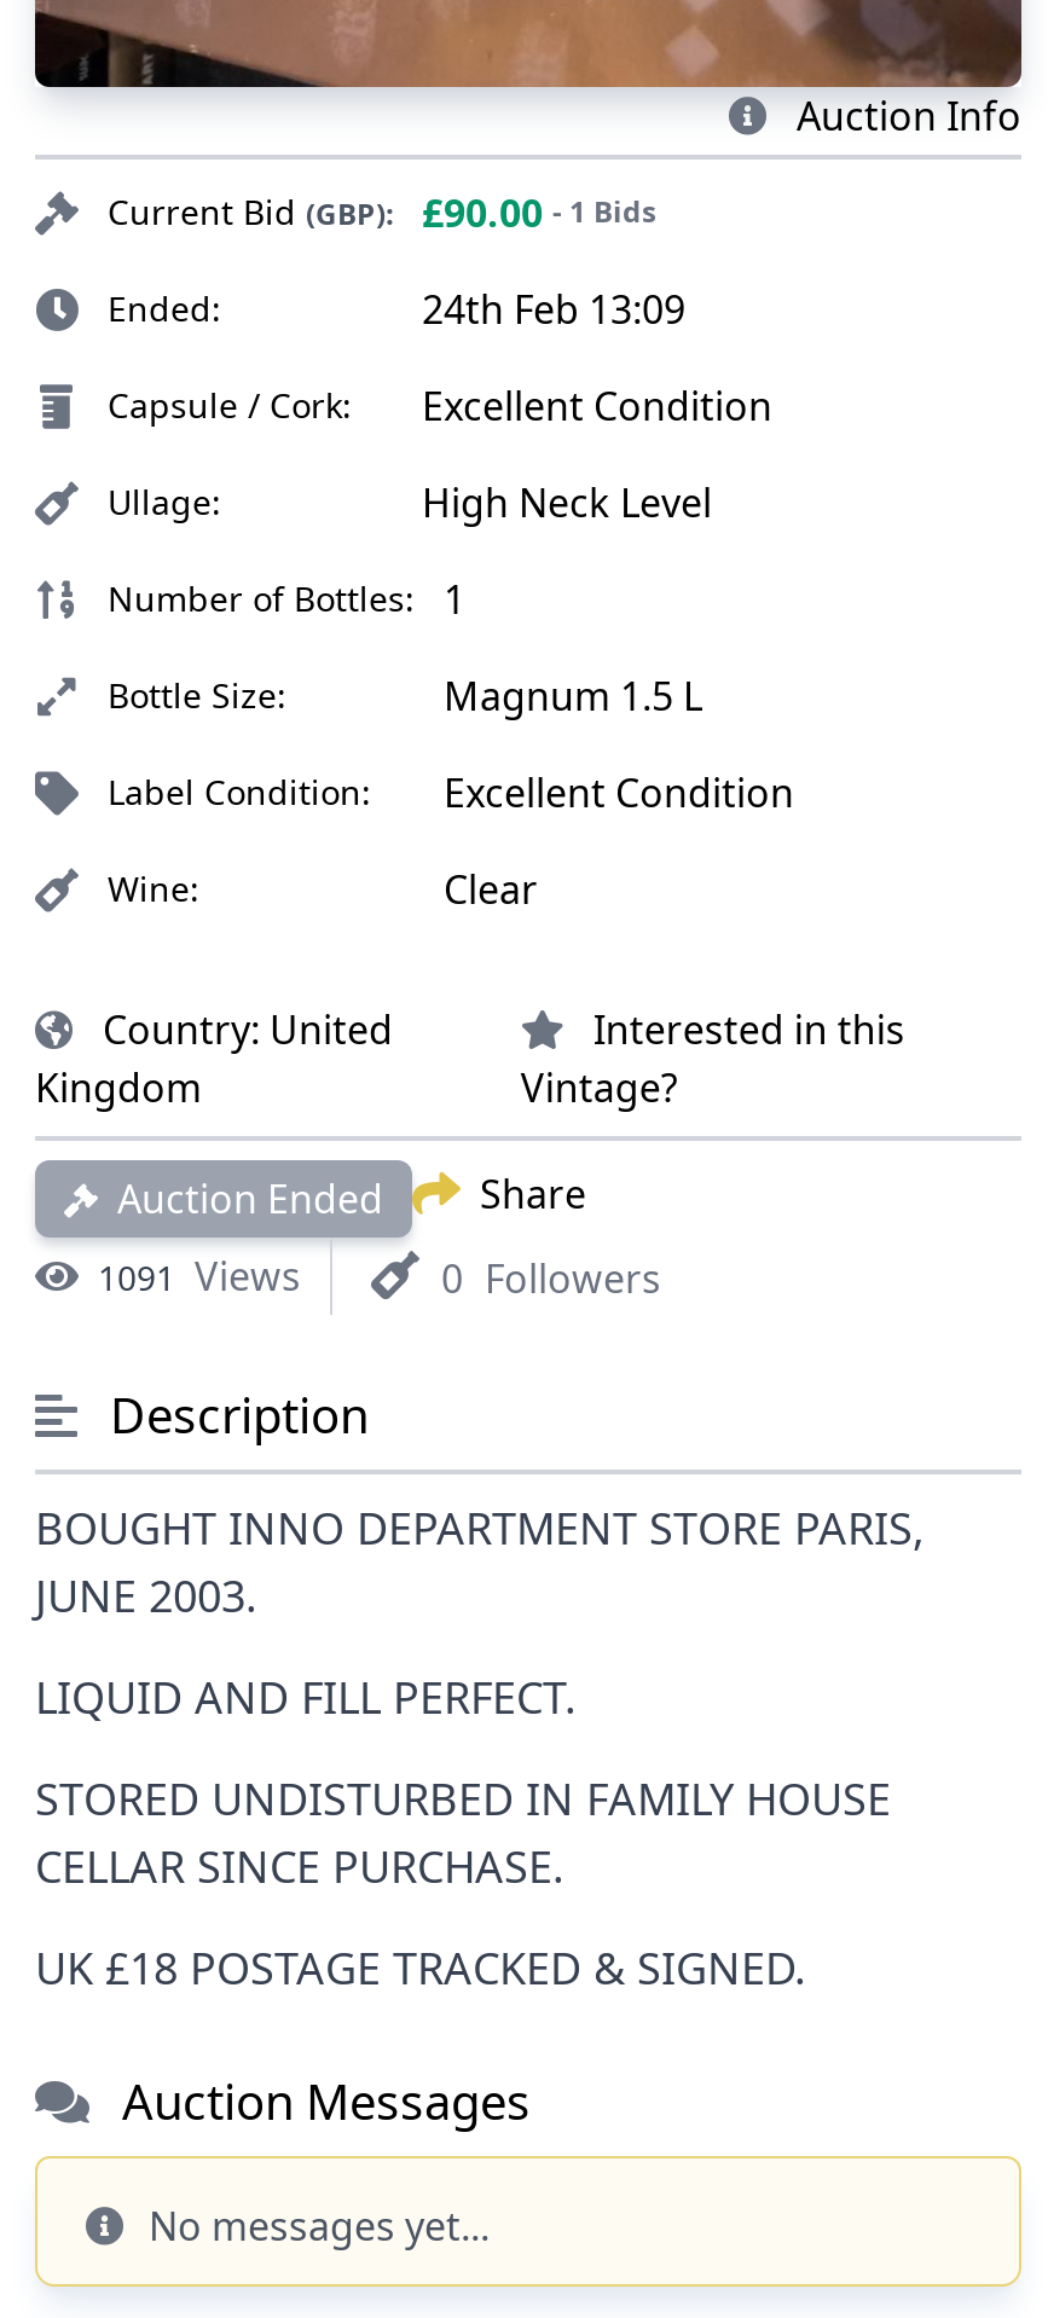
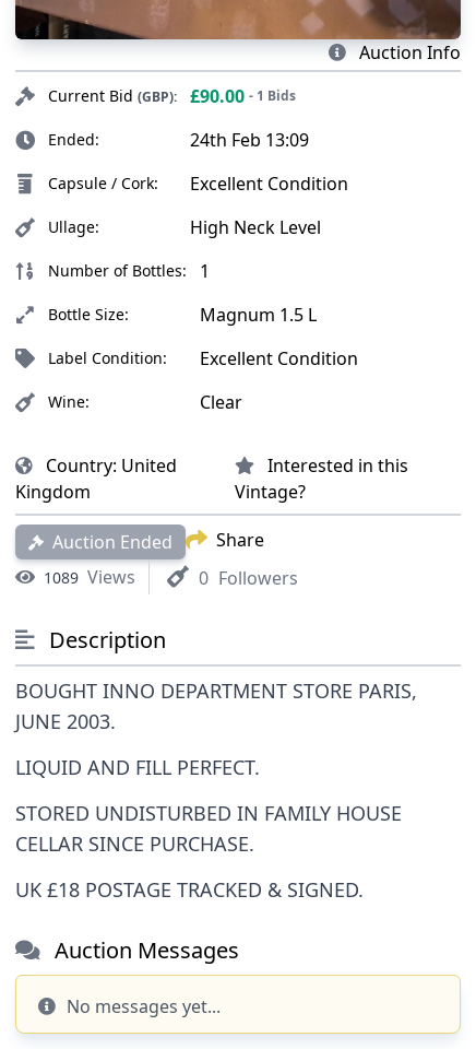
[98,1251,301,1304] 1091 Views -> [44,565,135,589] 1089 Views

